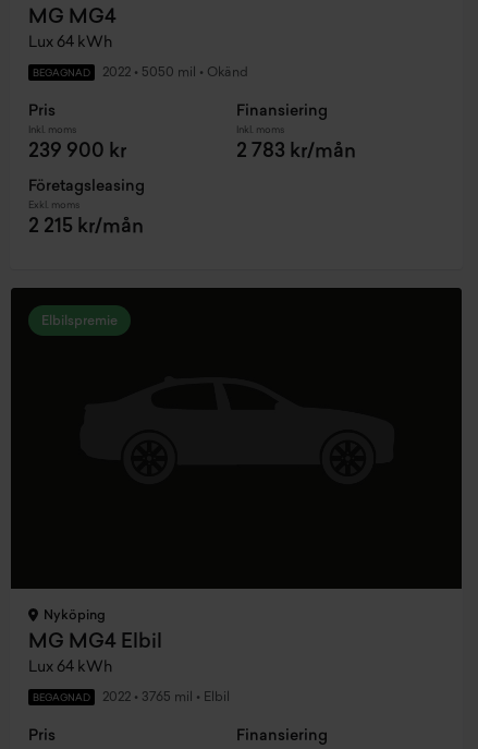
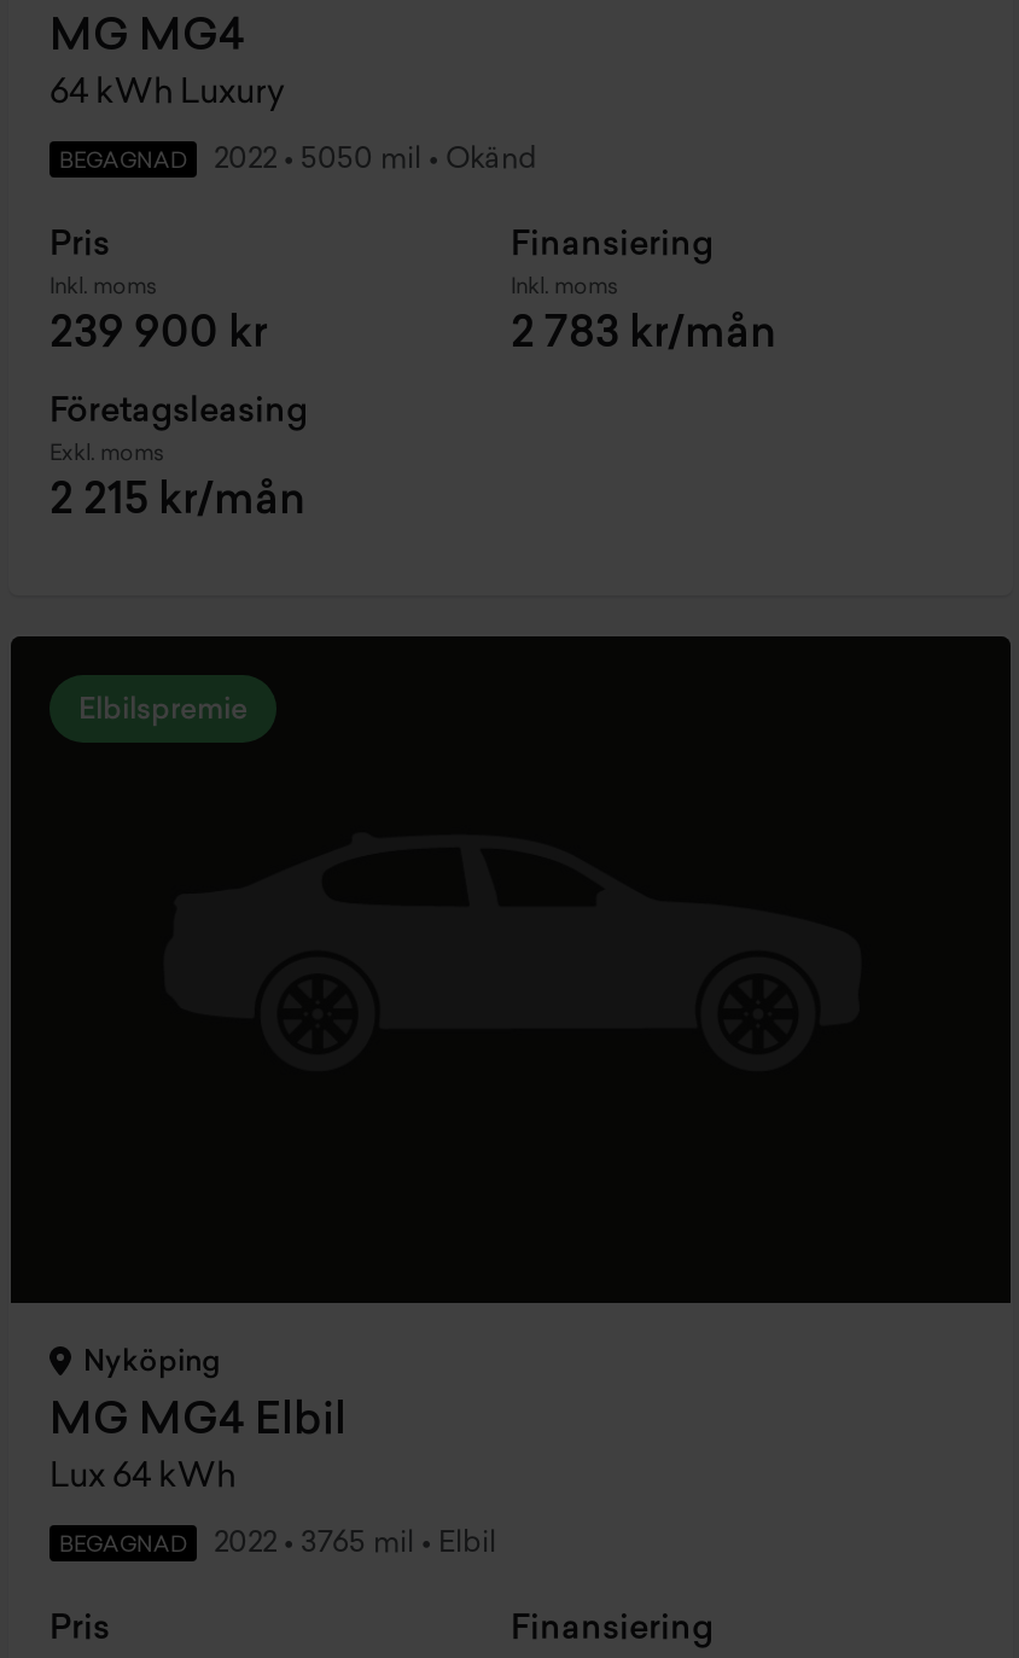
[28,35,112,51] Lux 64 kWh -> [50,76,284,112] 64 kWh Luxury

